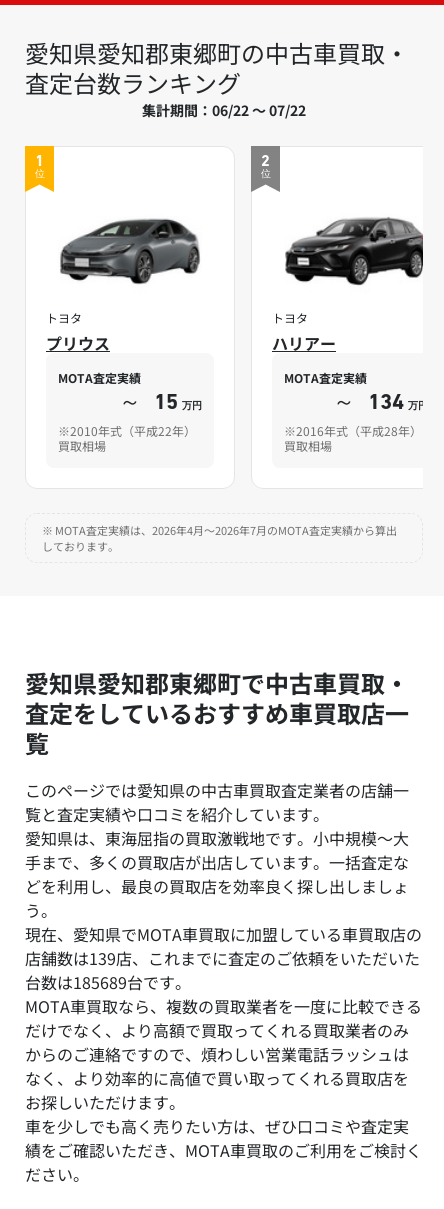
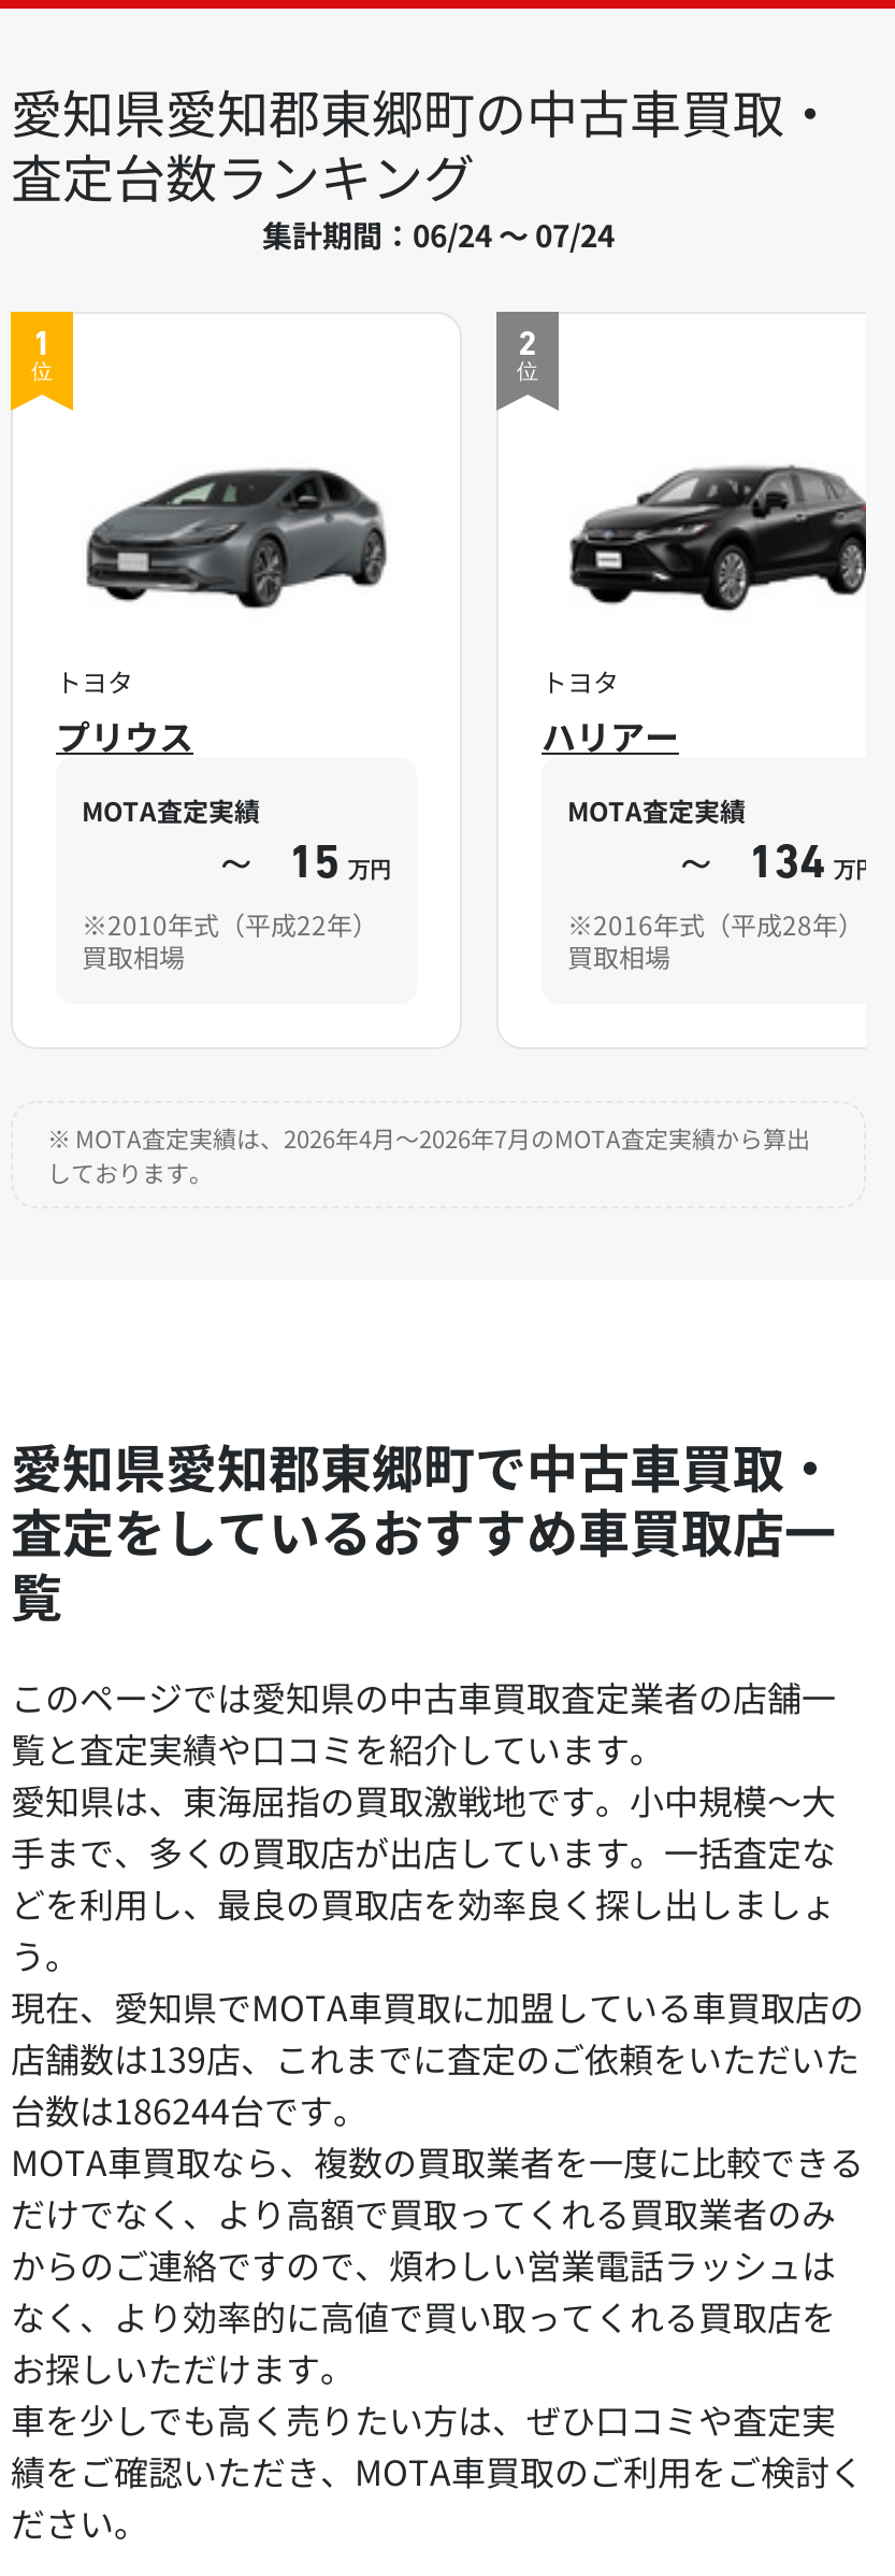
[142,100,306,120] 集計期間：06/22 ～ 07/22 -> [262,212,615,255] 集計期間：06/24 ～ 07/24
[25,970,191,994] 台数は185689台です。 -> [11,2083,367,2134] 台数は186244台です。

